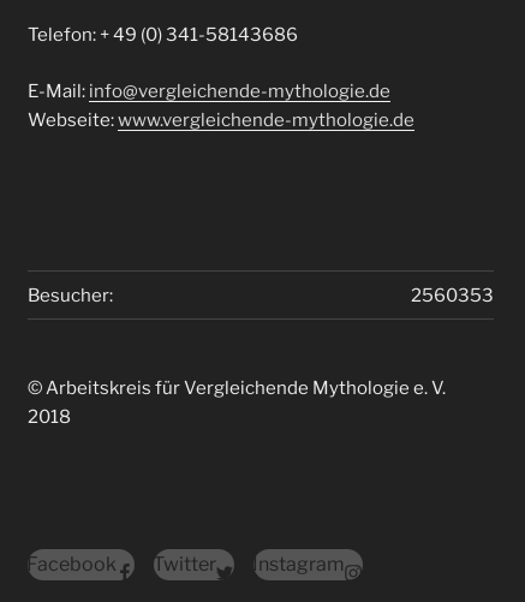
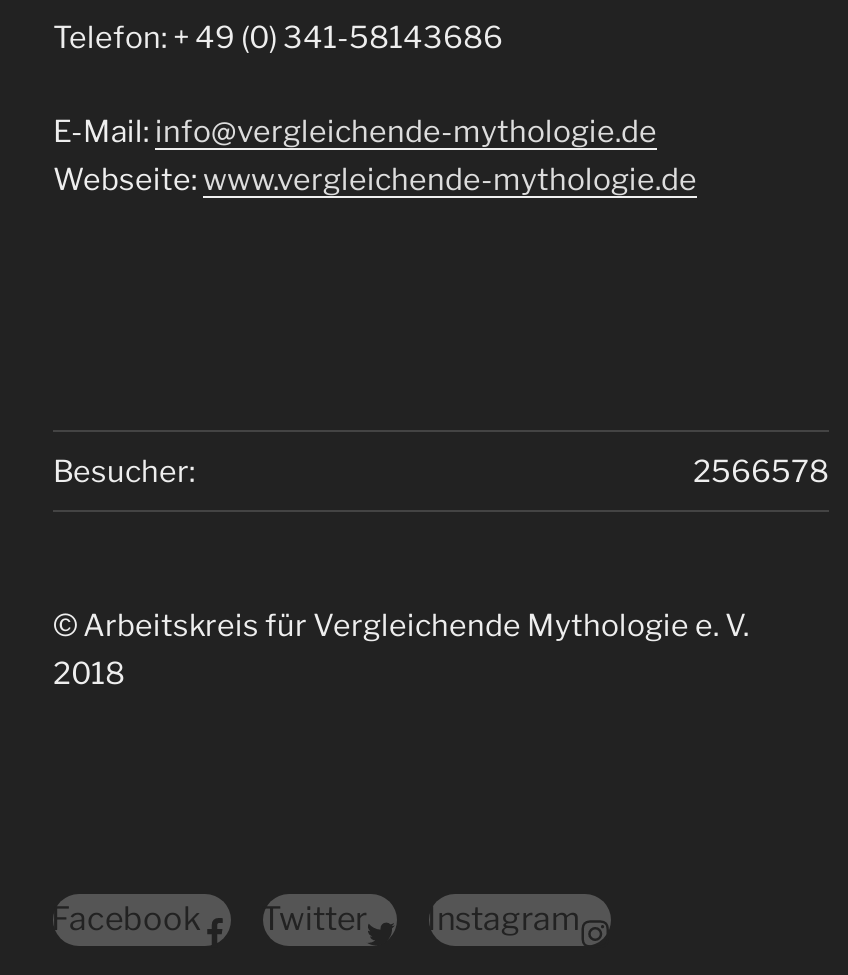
[411,285,494,306] 2560353 -> [693,454,829,490] 2566578

